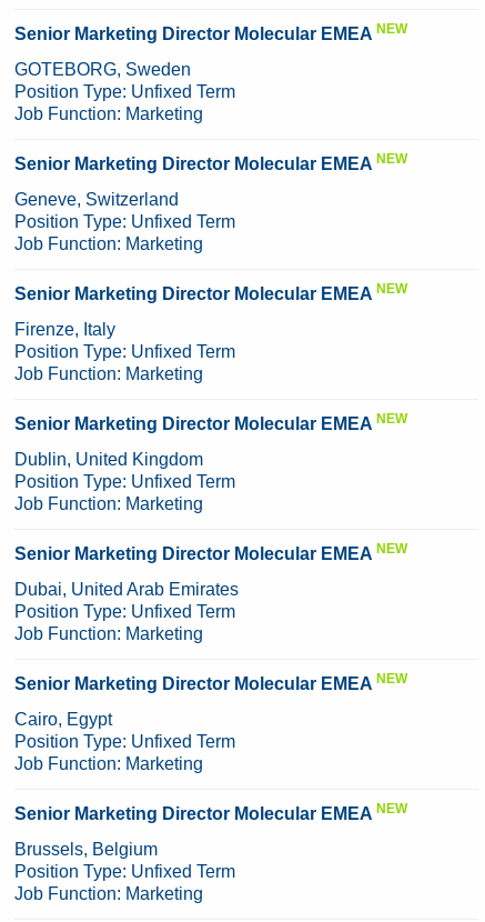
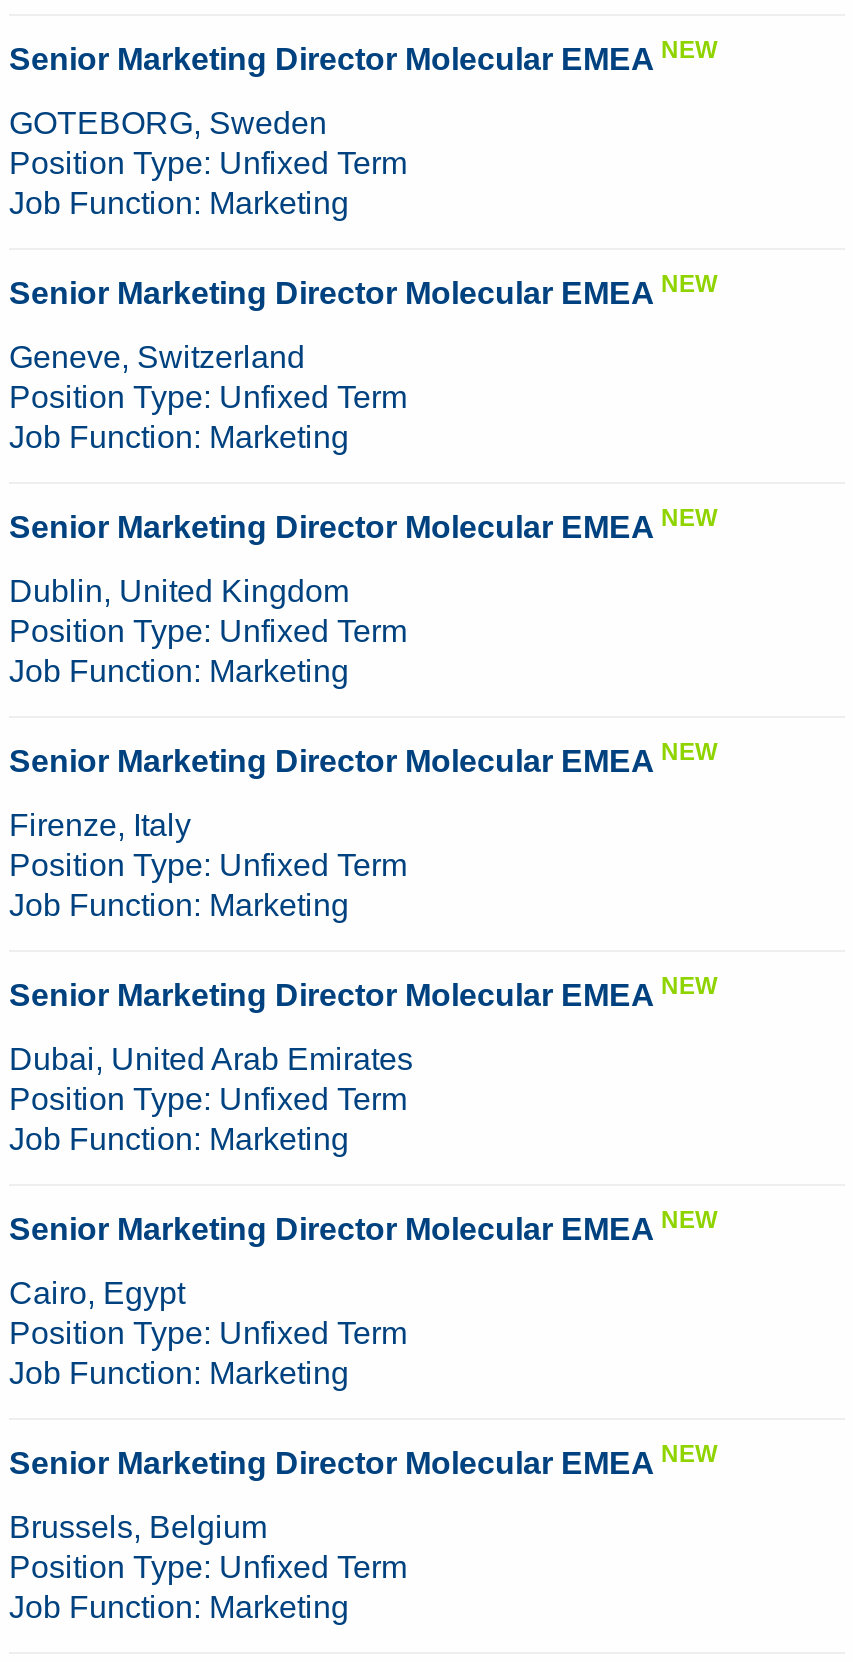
moved [14,320,115,339] -> [9,808,191,842]: Firenze, Italy
moved [14,450,203,469] -> [9,574,349,608]: Dublin, United Kingdom

